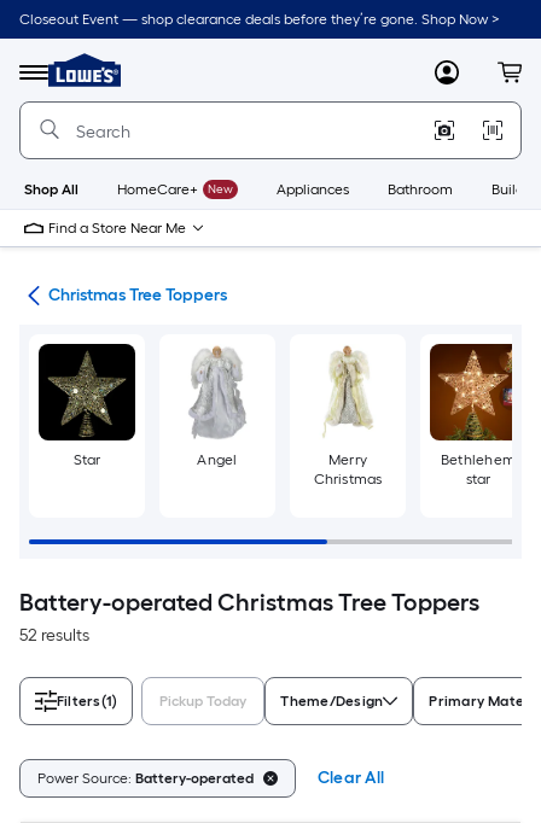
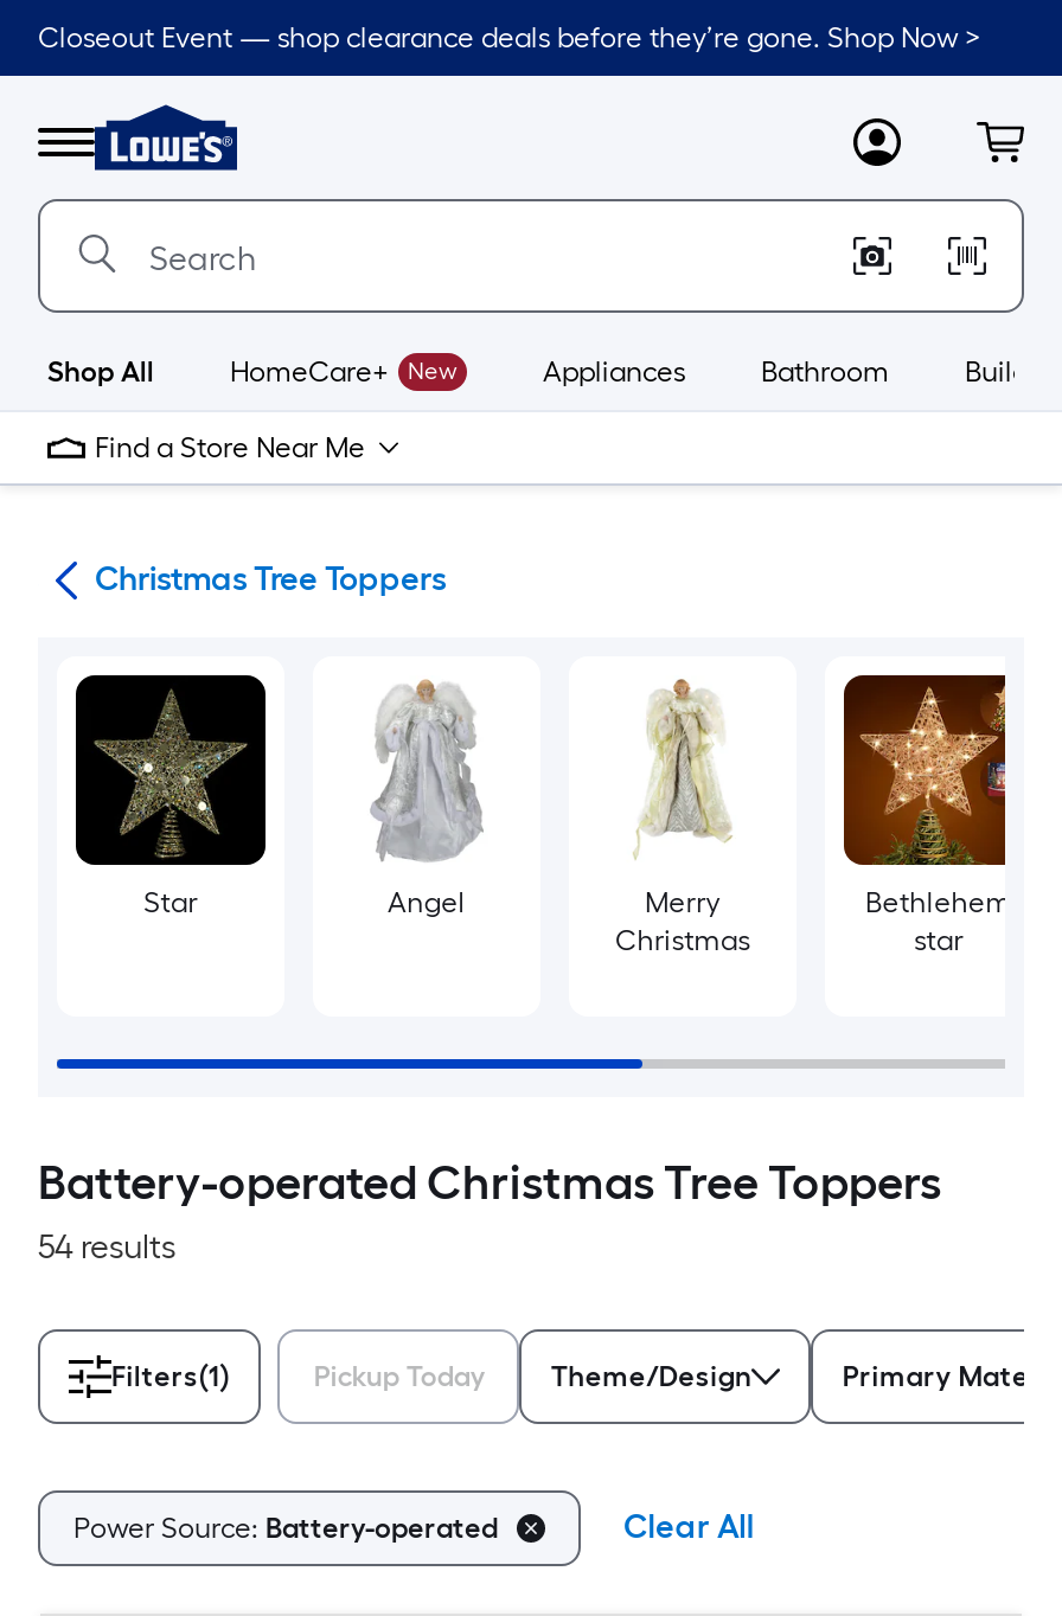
[19,625,89,645] 52 results -> [38,1227,175,1267] 54 results

